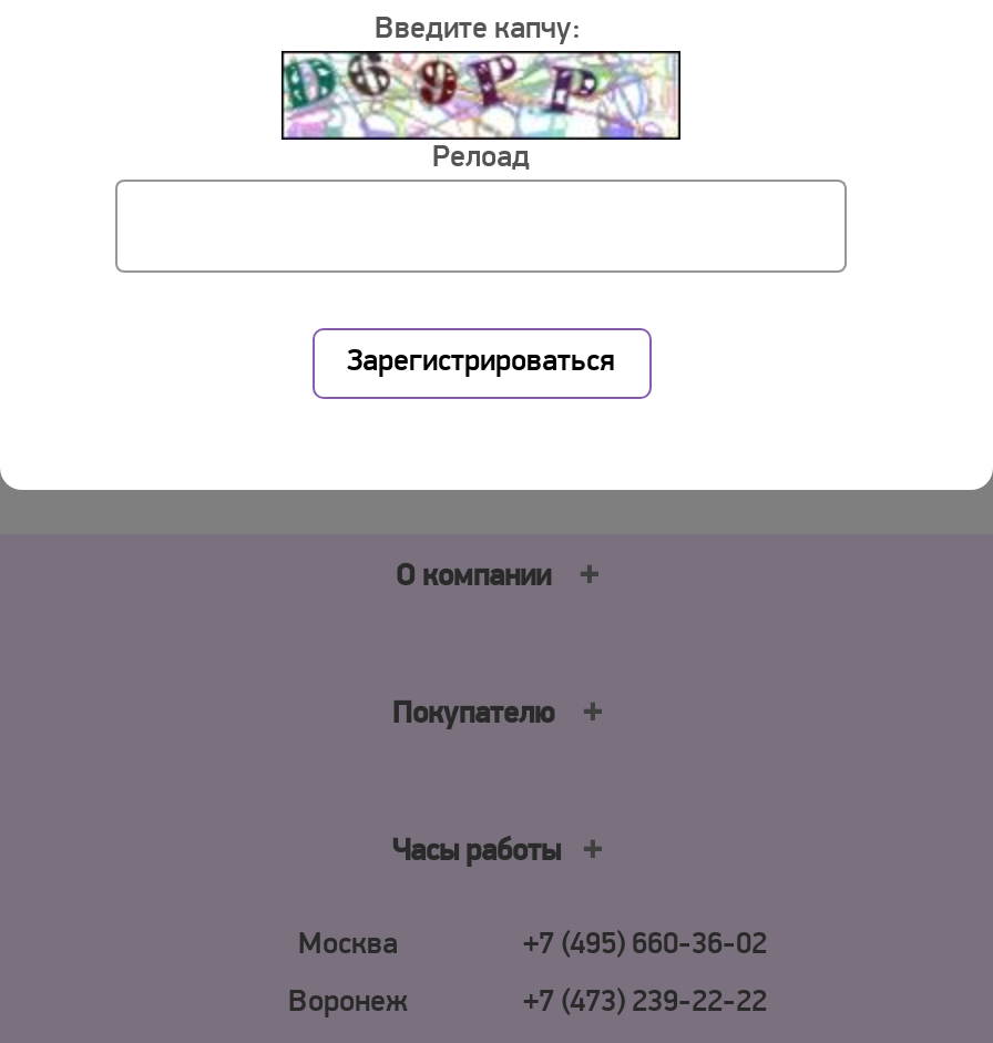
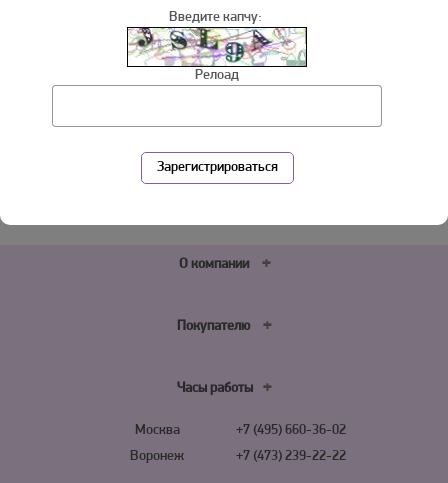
[281,51,680,140] [image] -> [127,27,307,67] [image]

